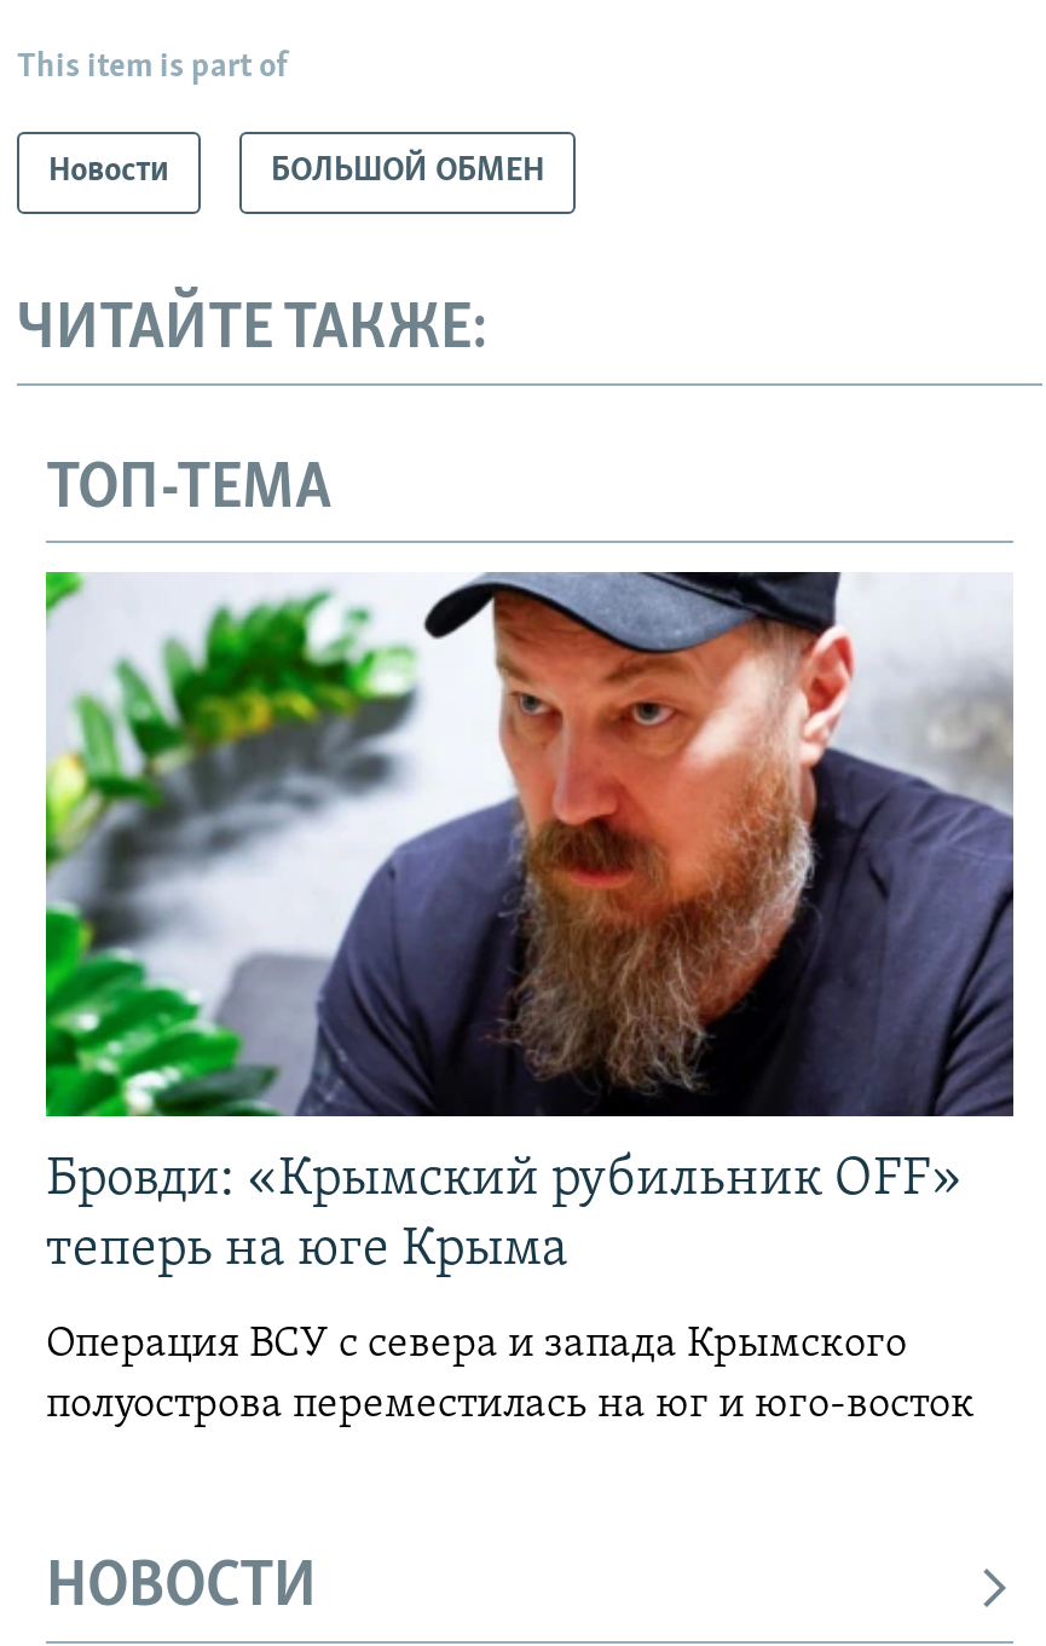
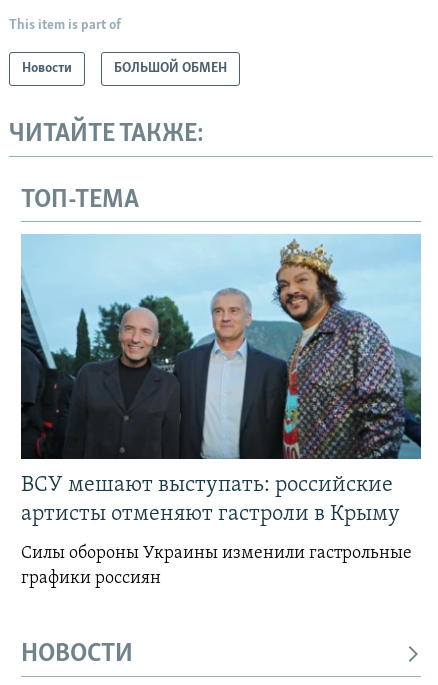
[44,570,1016,1279] [image] | Бровди: «Крымский рубильник OFF» | теперь на юге Крыма -> [20,234,422,526] [image] | ВСУ мешают выступать: российские | артисты отменяют гастроли в Крыму
[46,1323,975,1429] Операция ВСУ с севера и запада Крымского | полуострова переместилась на юг и юго-восток -> [21,544,412,588] Силы обороны Украины изменили гастрольные | графики россиян

